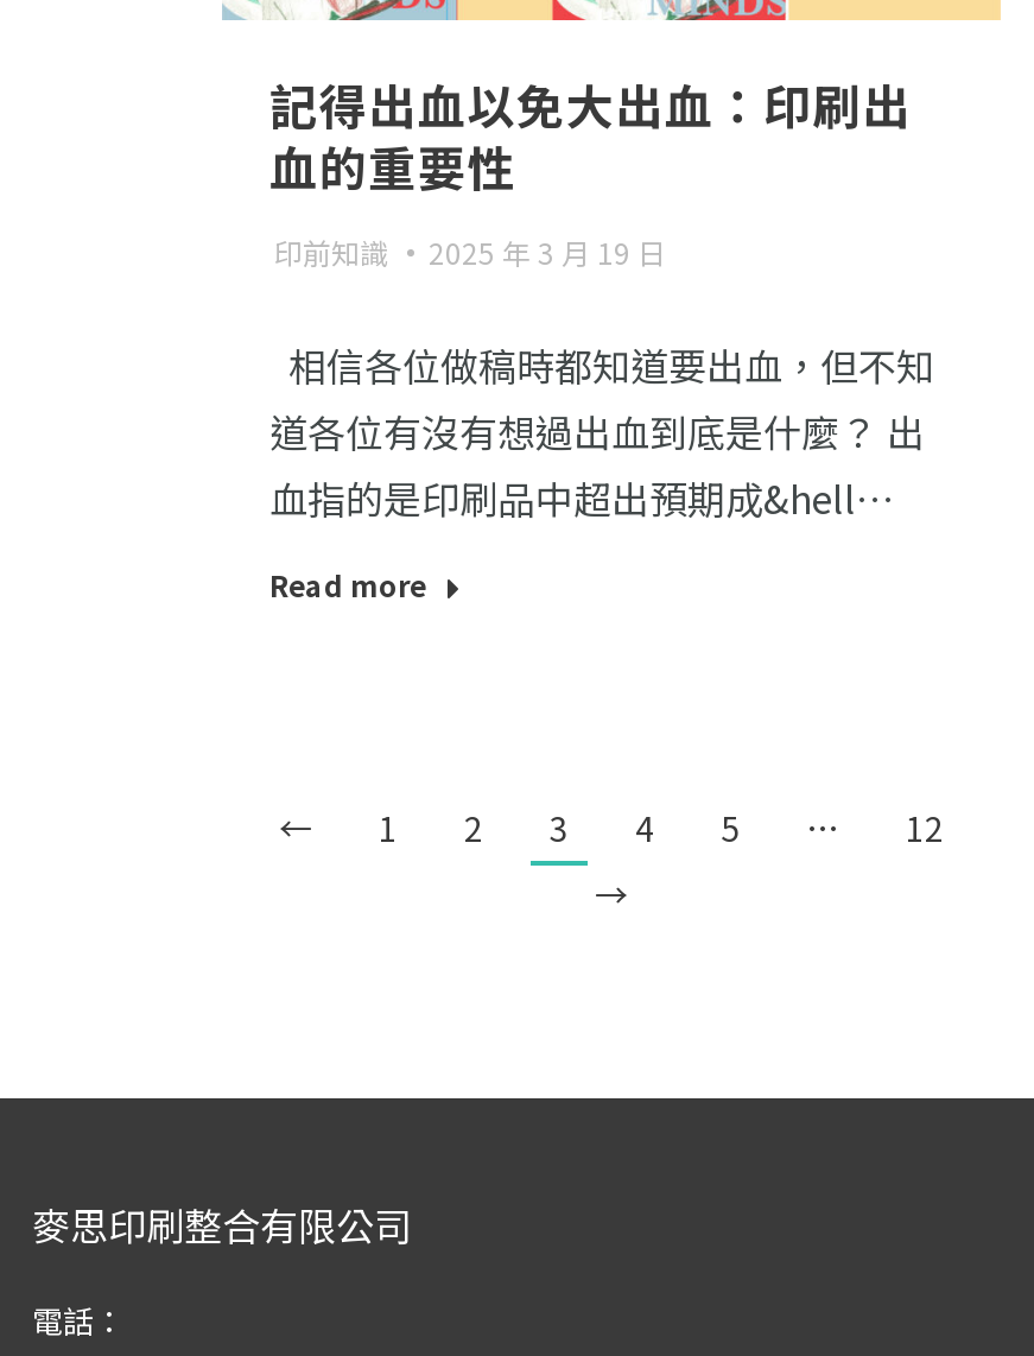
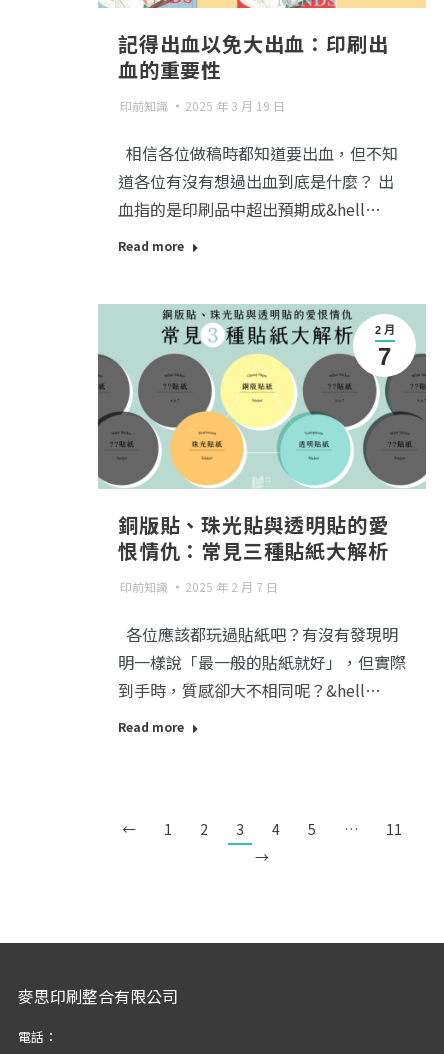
none -> [97,304,427,489] [image] | 2 月 | 7
none -> [118,510,406,735] 銅版貼、珠光貼與透明貼的愛 | 恨情仇：常見三種貼紙大解析 | 印前知識 | 2025 年 2 月 7 日 | 各位應該都玩過貼紙吧？有沒有發現明 | 明一樣說「最一般的貼紙就好」，但實際 | 到手時，質感卻大不相同呢？&hell… | Read more
[906,804,944,851] 12 -> [386,819,402,839] 11

